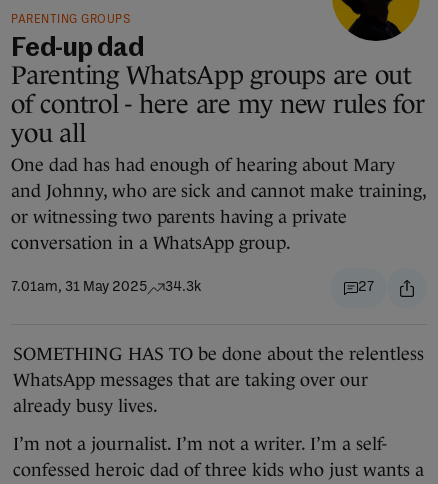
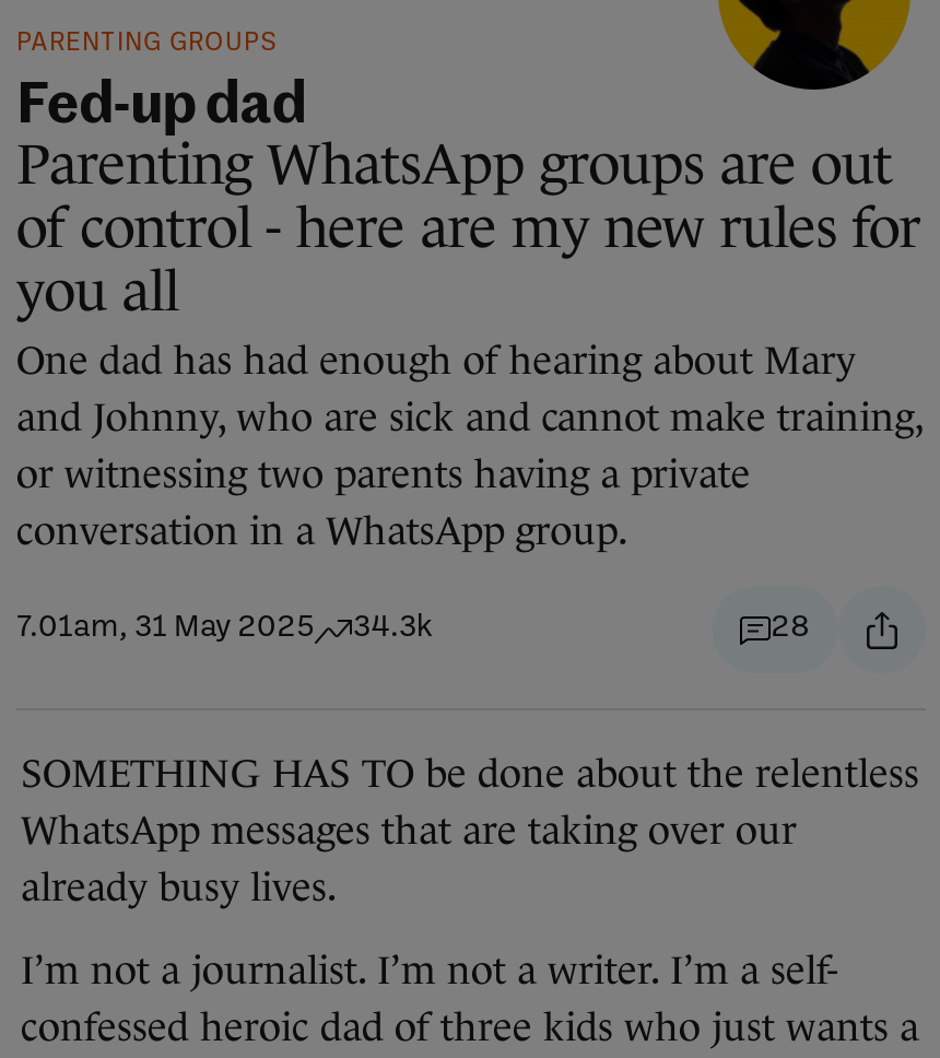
[358,280,374,295] 27 -> [771,613,810,646] 28

